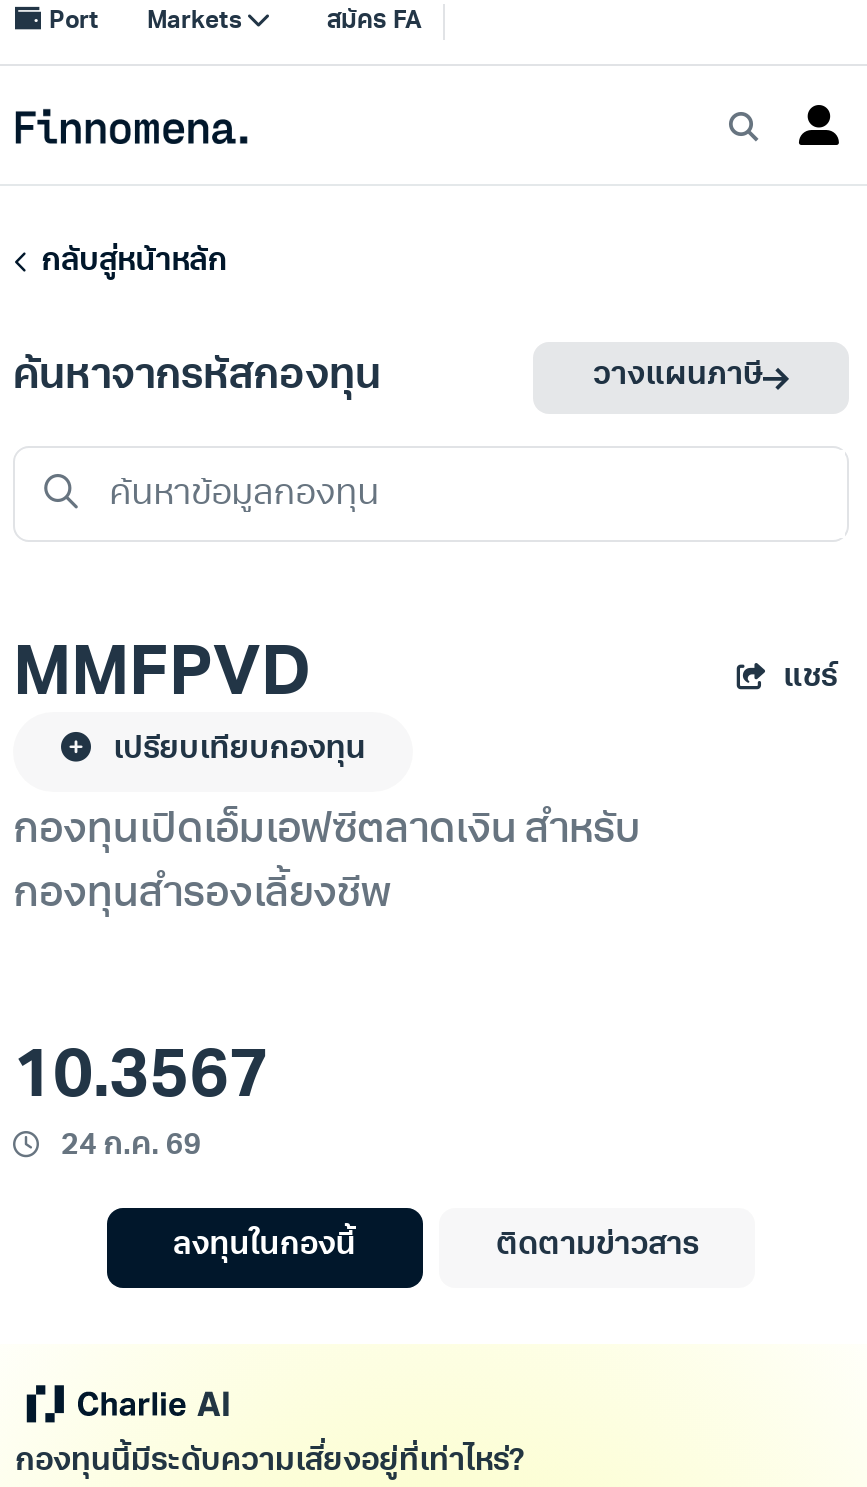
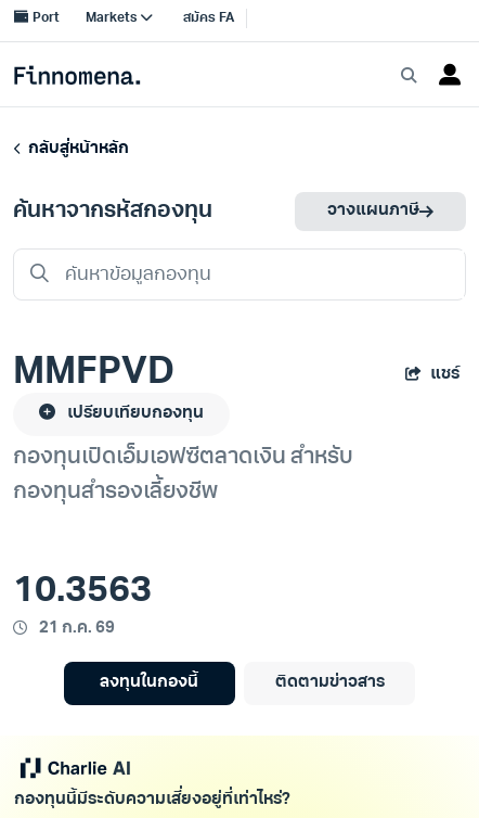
[13,1044,269,1114] 10.3567 -> [13,573,152,611] 10.3563
[55,1132,202,1162] 24 ก.ค. 69 -> [36,621,115,637] 21 ก.ค. 69

